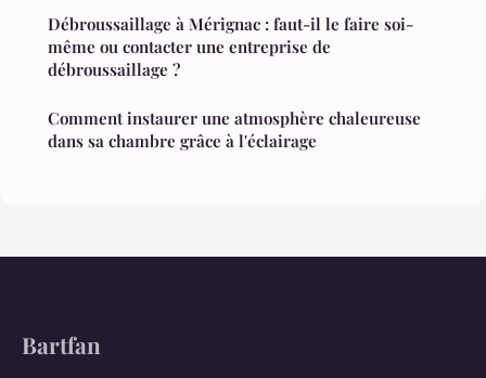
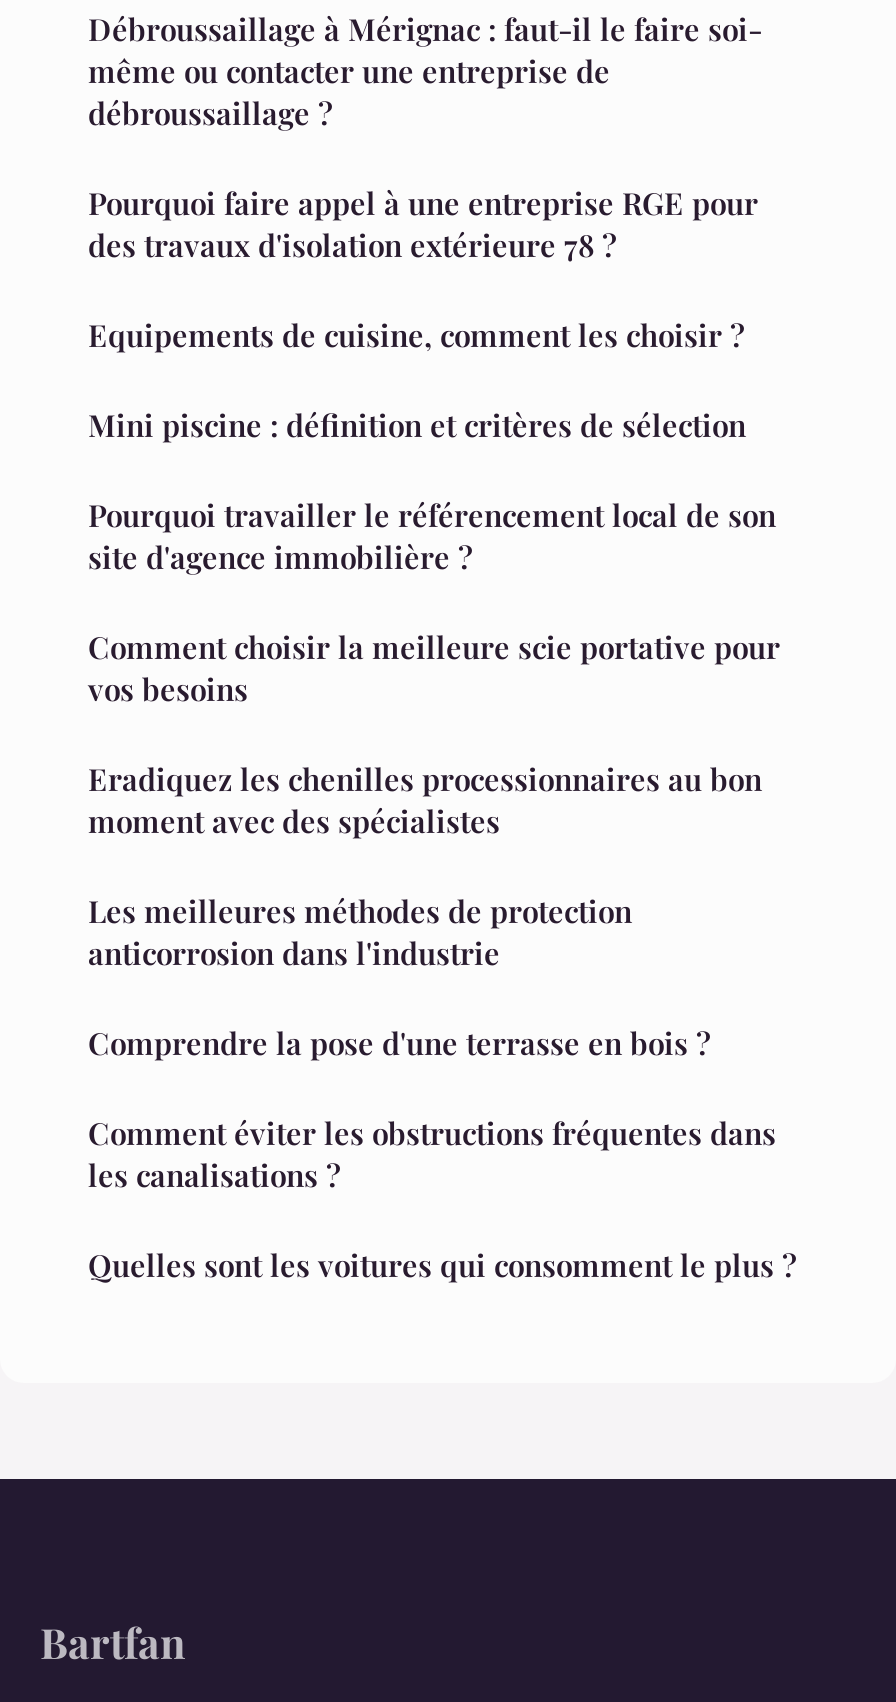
[48,107,421,152] Comment instaurer une atmosphère chaleureuse | dans sa chambre grâce à l'éclairage -> [88,183,796,1285] Pourquoi faire appel à une entreprise RGE pour | des travaux d'isolation extérieure 78 ? | Equipements de cuisine, comment les choisir ? | Mini piscine : définition et critères de sélection | Pourquoi travailler le référencement local de son | site d'agence immobilière ? | Comment choisir la meilleure scie portative pour | vos besoins | Eradiquez les chenilles processionnaires au bon | moment avec des spécialistes | Les meilleures méthodes de protection | anticorrosion dans l'industrie | Comprendre la pose d'une terrasse en bois ? | Comment éviter les obstructions fréquentes dans | les canalisations ? | Quelles sont les voitures qui consomment le plus ?

